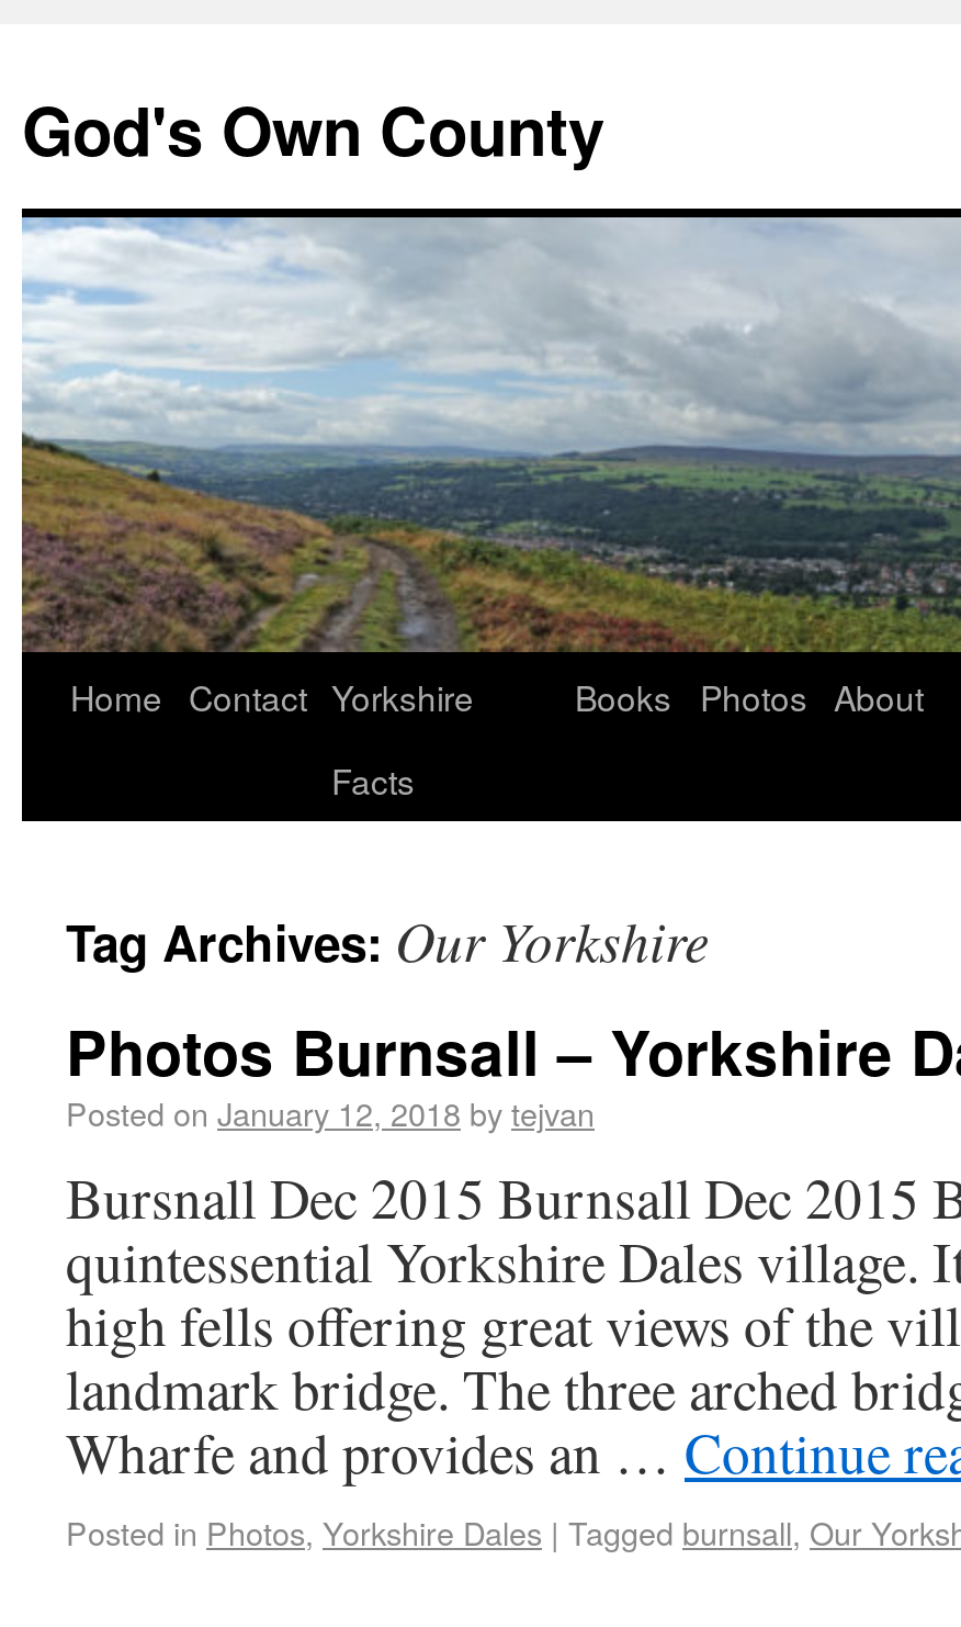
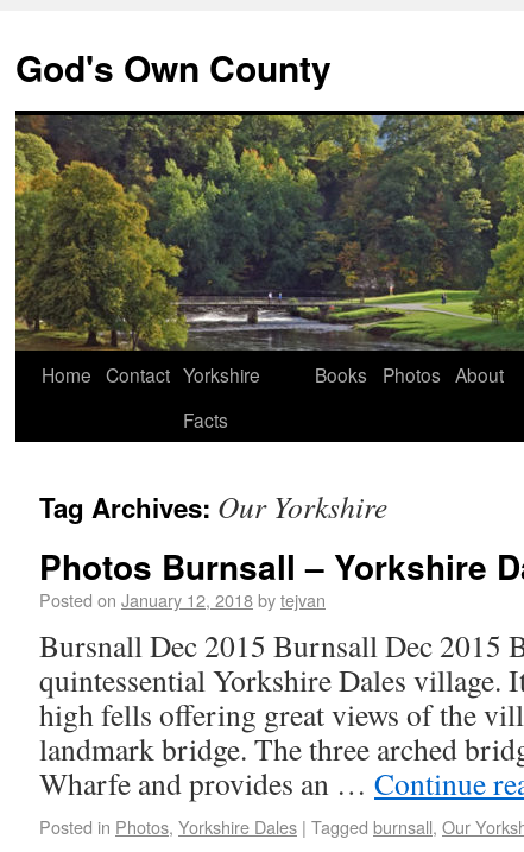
[20,215,954,652] [image] -> [14,114,520,351] [image]

